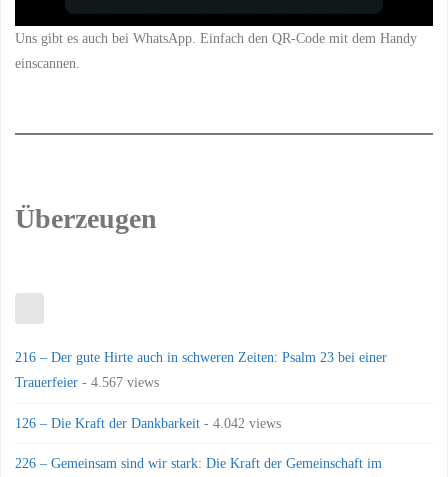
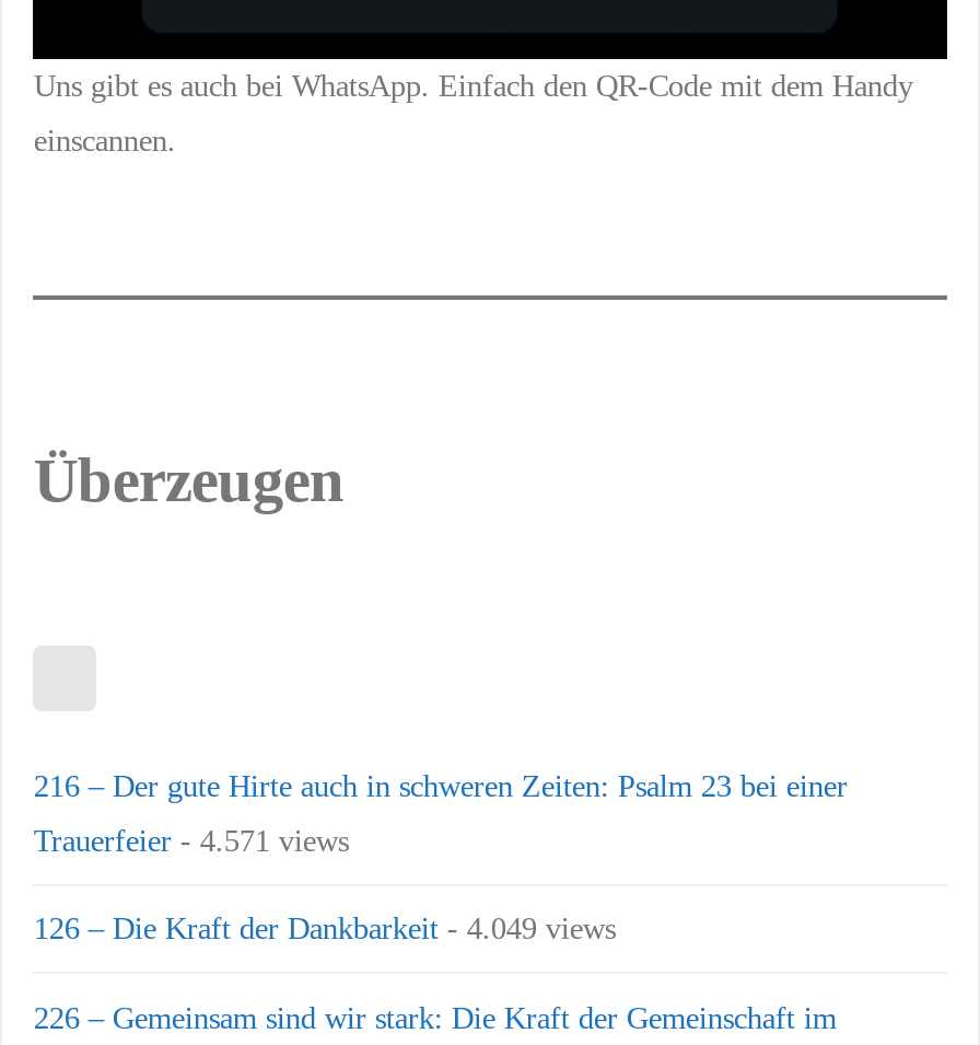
[15,374,159,390] Trauerfeier - 4.567 views -> [34,823,349,858] Trauerfeier - 4.571 views
[15,415,281,431] 126 – Die Kraft der Dankbarkeit - 4.042 views -> [34,911,616,946] 126 – Die Kraft der Dankbarkeit - 4.049 views

